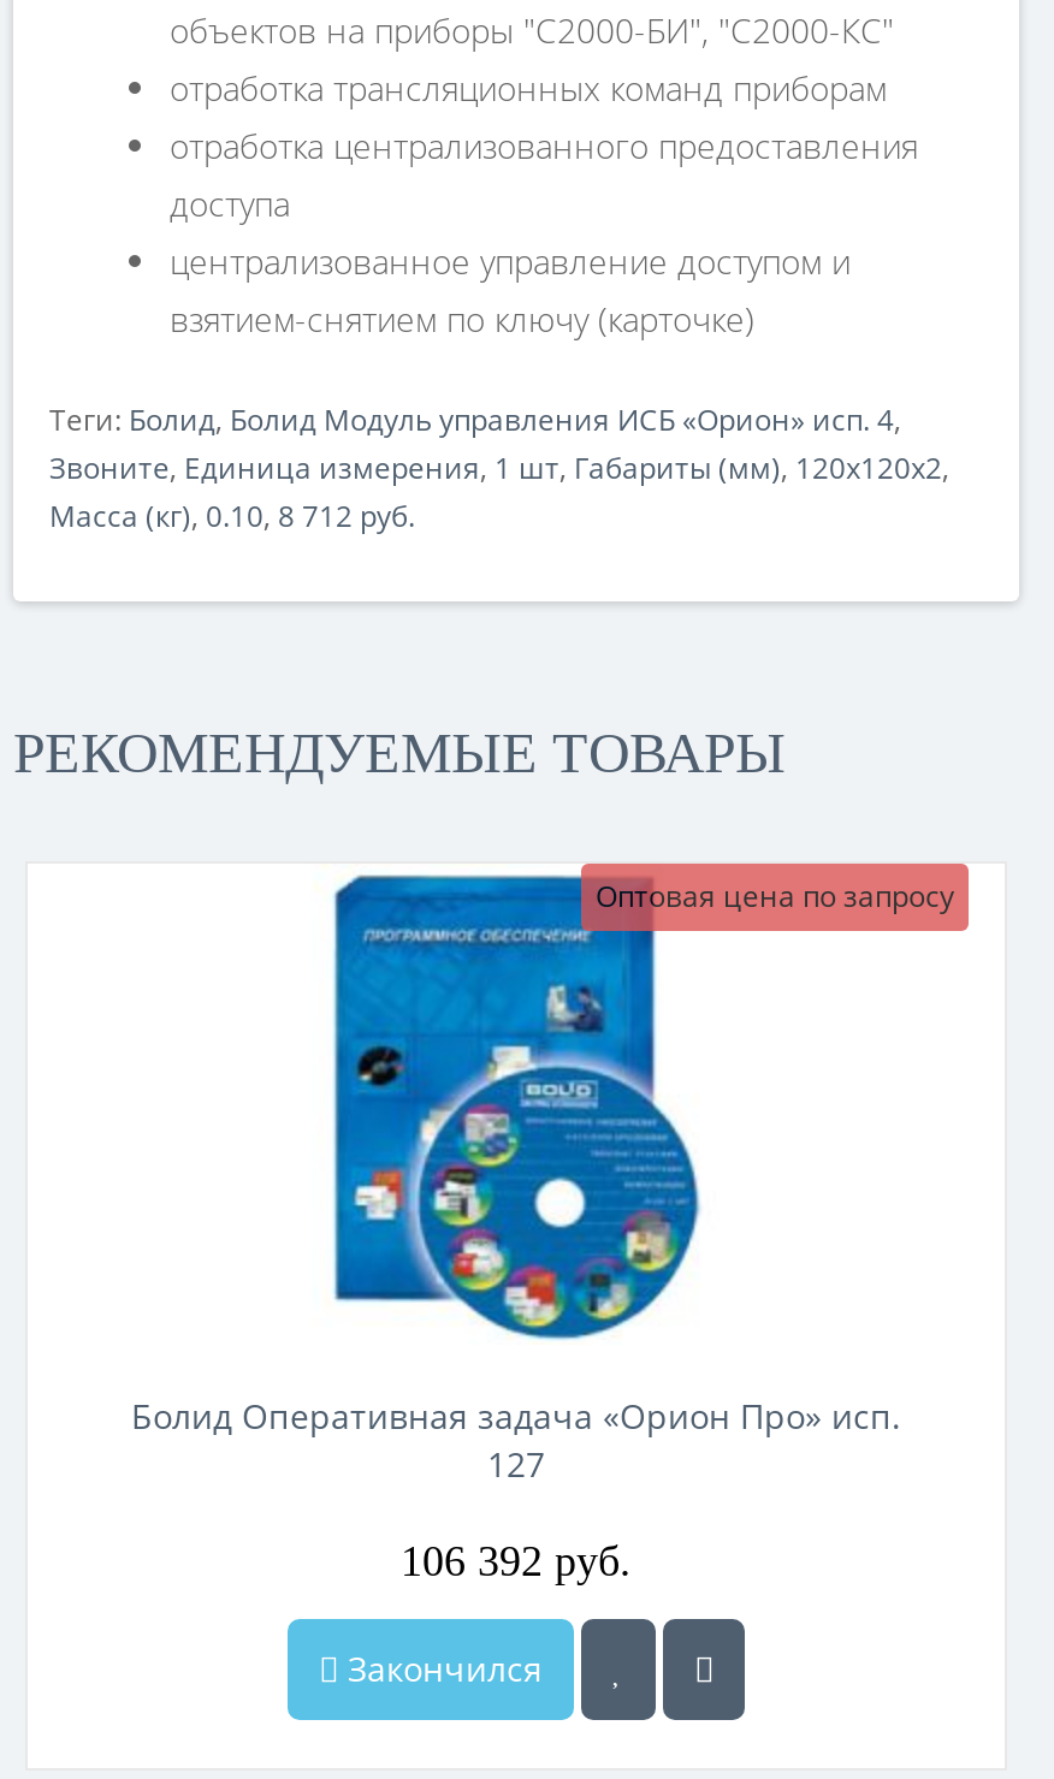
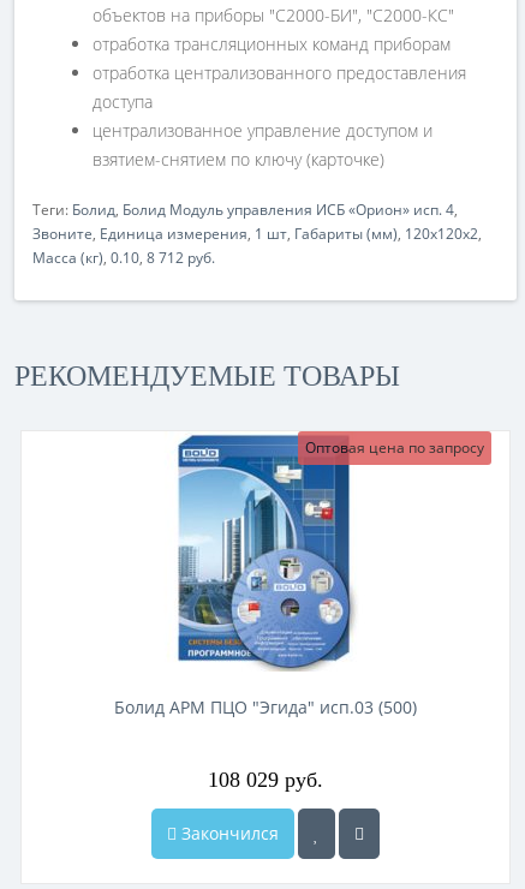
[131,871,901,1486] [image] | Болид Оперативная задача «Орион Про» исп. | 127 -> [114,434,417,718] [image] | Болид АРМ ПЦО "Эгида" исп.03 (500)
[401,1537,632,1585] 106 392 руб. -> [208,767,323,791] 108 029 руб.

